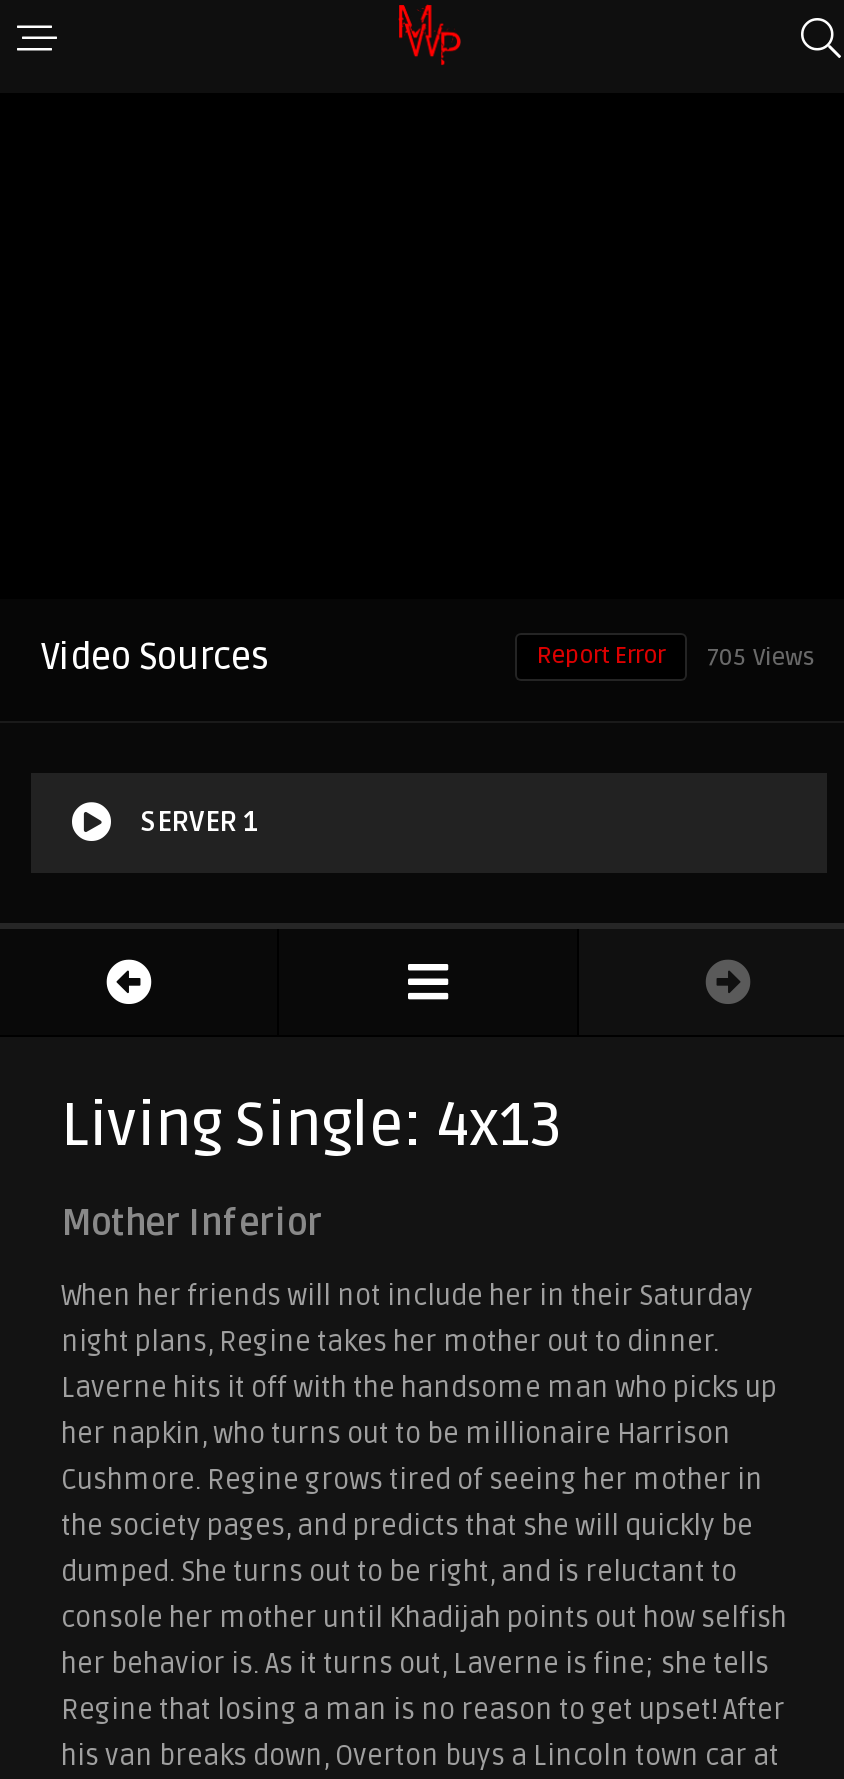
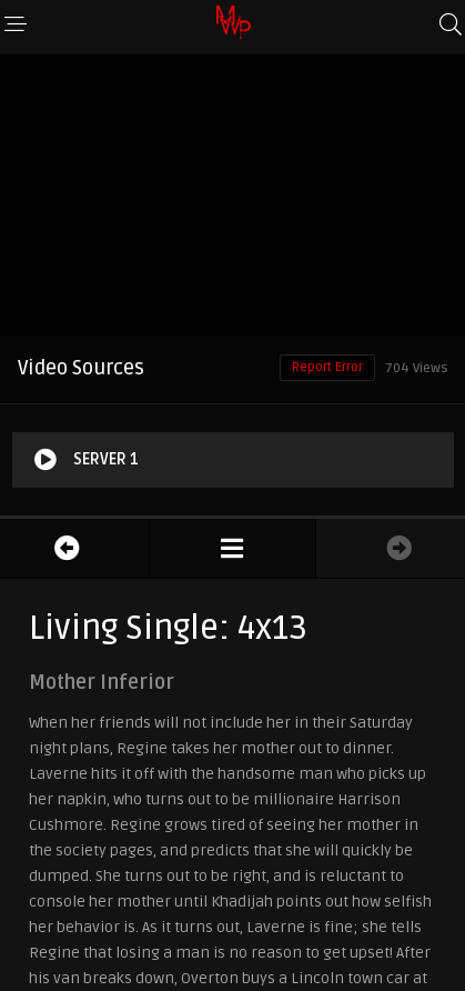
[537,641,817,673] Report Error 705 Views -> [292,359,448,377] Report Error 704 Views

